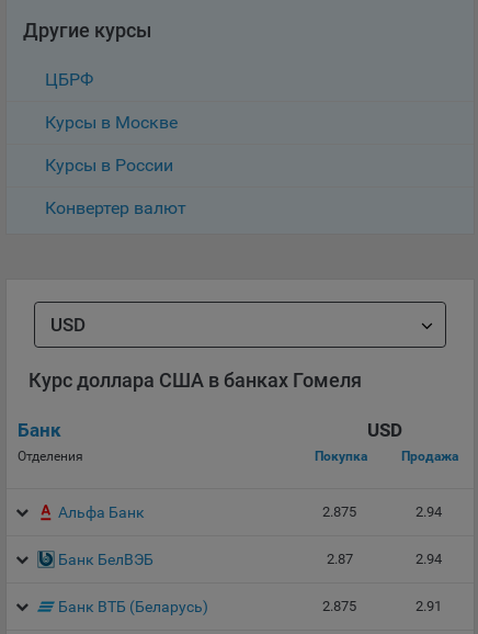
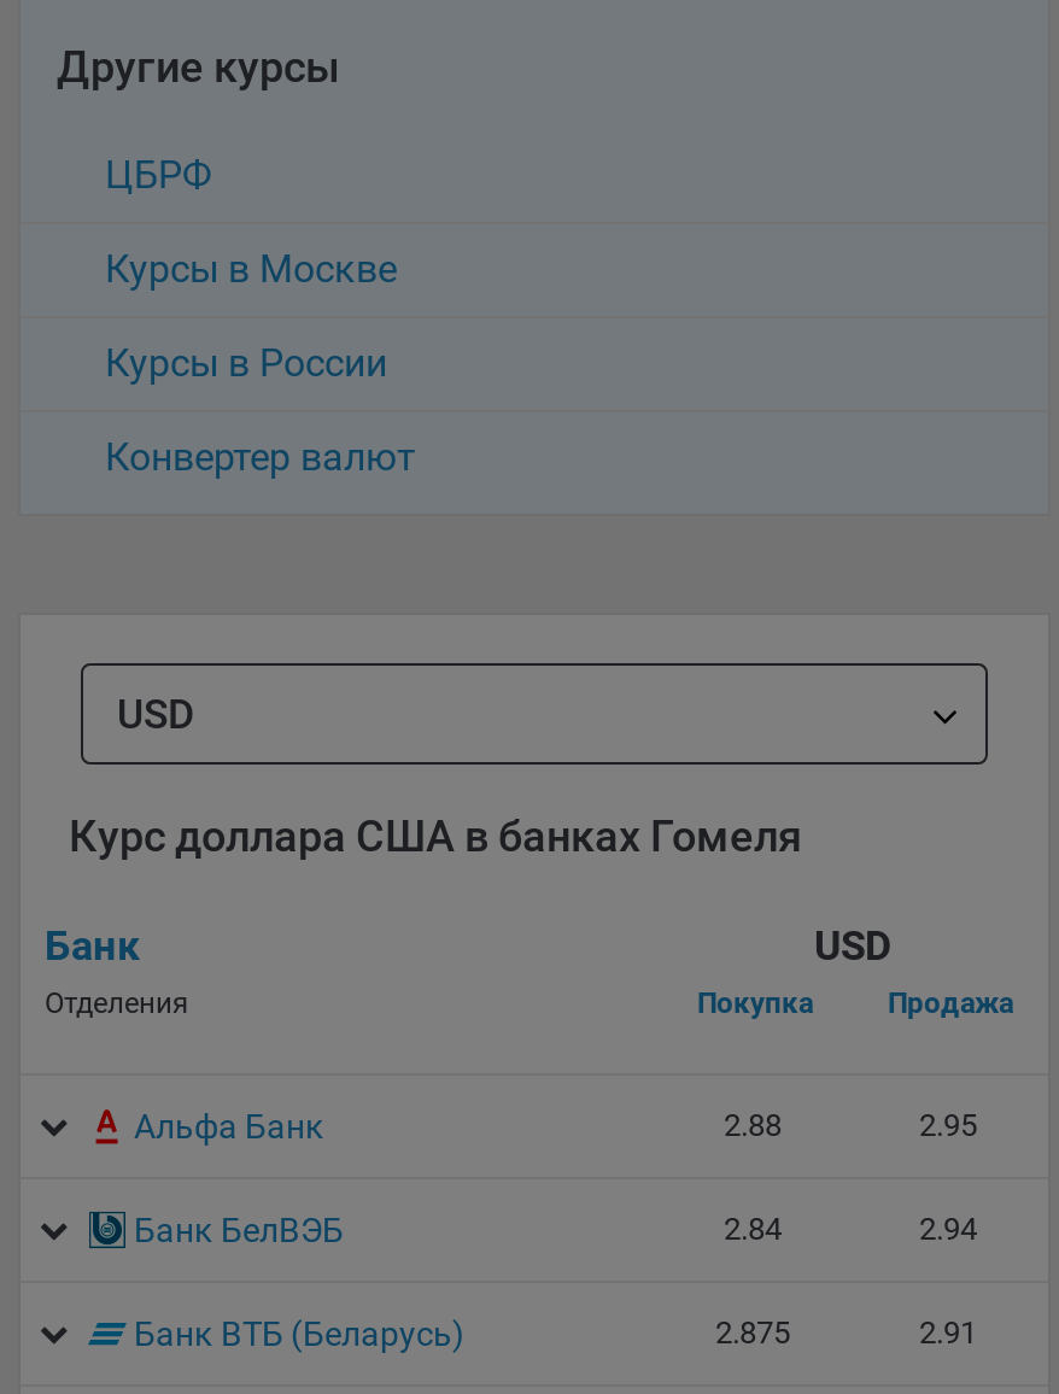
[322,503,356,520] 2.875 -> [724,1107,782,1143] 2.88
[415,503,441,520] 2.94 -> [919,1107,977,1143] 2.95
[326,551,352,567] 2.87 -> [724,1211,782,1247] 2.84

